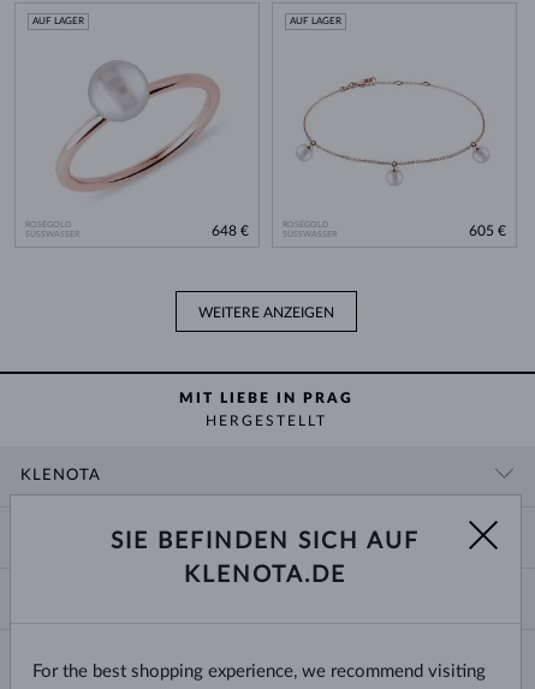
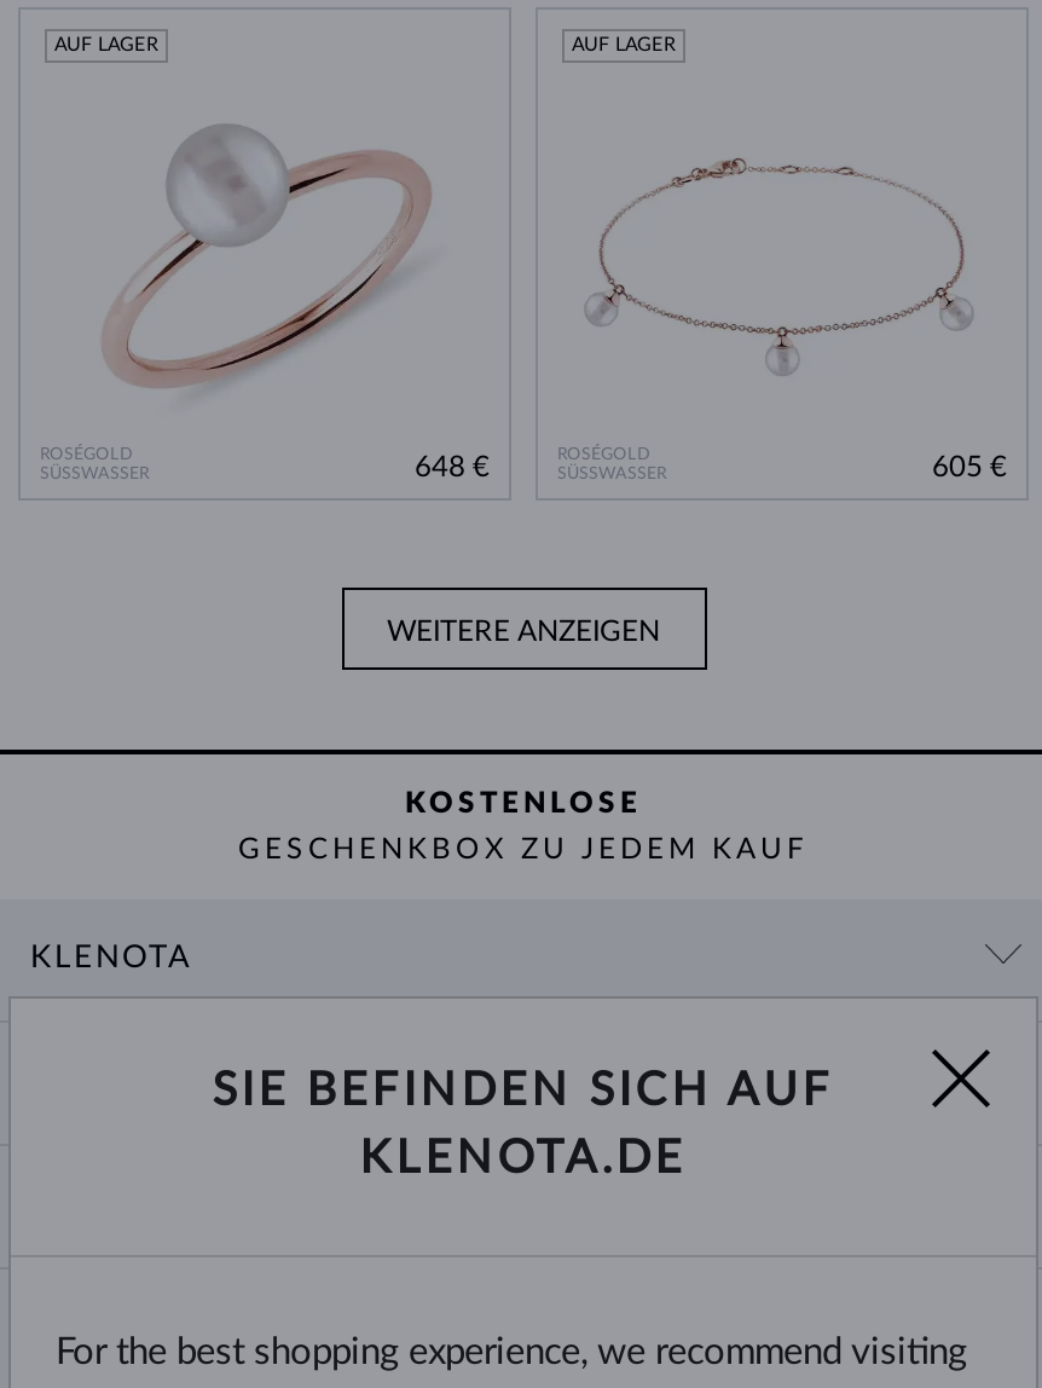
[179,391,353,406] MIT LIEBE IN PRAG -> [405,790,642,819] KOSTENLOSE
[205,414,326,429] HERGESTELLT -> [238,835,809,864] GESCHENKBOX ZU JEDEM KAUF

